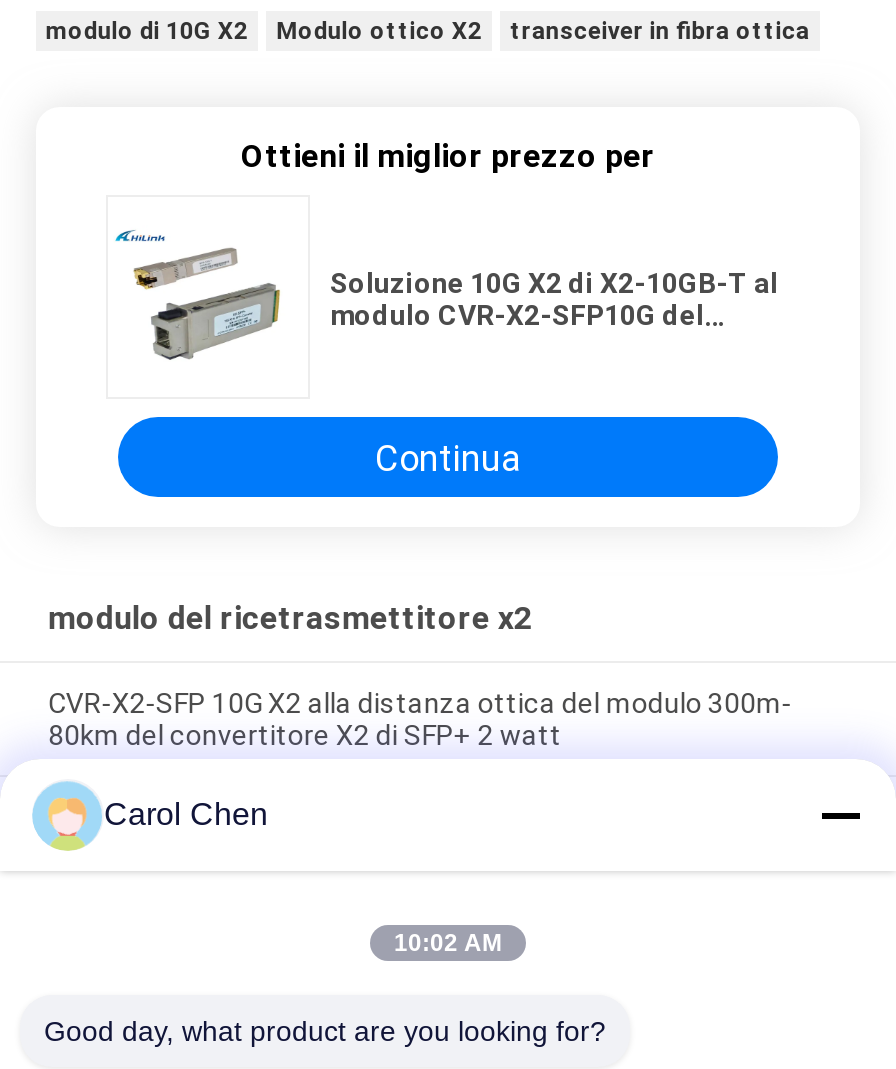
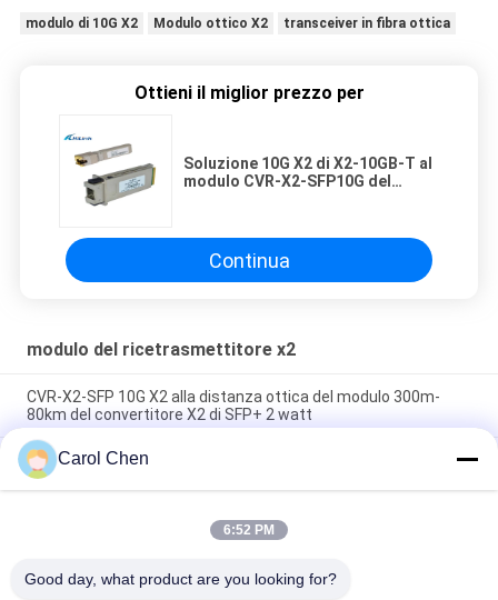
[394,929,502,957] 10:02 AM -> [223,522,275,538] 6:52 PM

